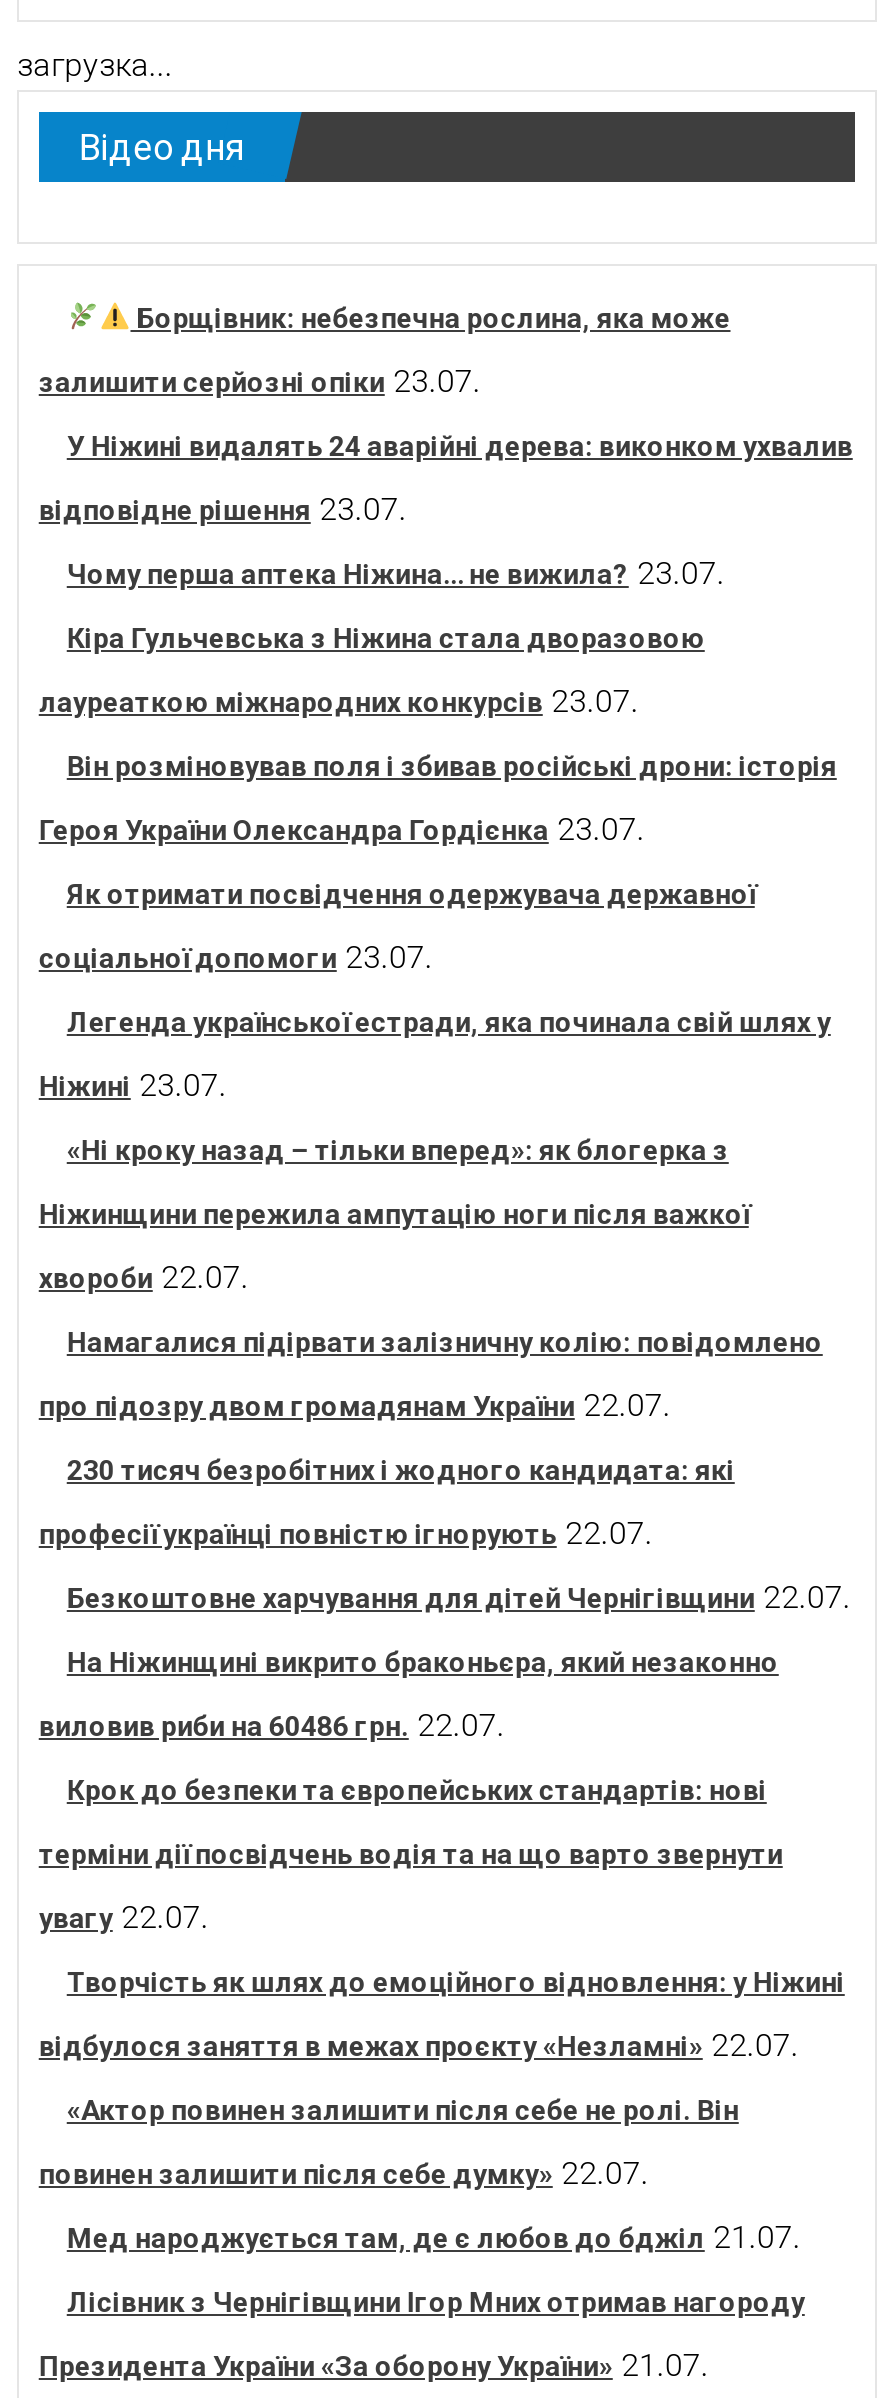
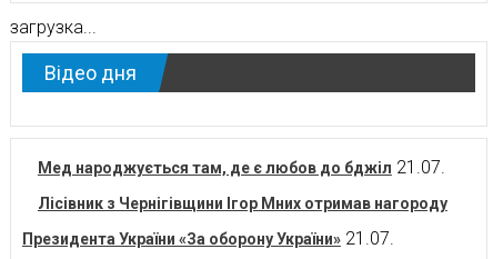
[39,302,853,2192] Борщівник: небезпечна рослина, яка може | залишити серйозні опіки 23.07. | У Ніжині видалять 24 аварійні дерева: виконком ухвалив | відповідне рішення 23.07. | Чому перша аптека Ніжина… не вижила? 23.07. | Кіра Гульчевська з Ніжина стала дворазовою | лауреаткою міжнародних конкурсів 23.07. | Він розміновував поля і збивав російські дрони: історія | Героя України Олександра Гордієнка 23.07. | Як отримати посвідчення одержувача державної | соціальної допомоги 23.07. | Легенда української естради, яка починала свій шлях у | Ніжині 23.07. | «Ні кроку назад – тільки вперед»: як блогерка з | Ніжинщини пережила ампутацію ноги після важкої | хвороби 22.07. | Намагалися підірвати залізничну колію: повідомлено | про підозру двом громадянам України 22.07. | 230 тисяч безробітних і жодного кандидата: які | професії українці повністю ігнорують 22.07. | Безкоштовне харчування для дітей Чернігівщини 22.07. | На Ніжинщині викрито браконьєра, який незаконно | виловив риби на 60486 грн. 22.07. | Крок до безпеки та європейських стандартів: нові | терміни дії посвідчень водія та на що варто звернути | увагу 22.07. | Творчість як шлях до емоційного відновлення: у Ніжині | відбулося заняття в межах проєкту «Незламні» 22.07. | «Актор повинен залишити після себе не ролі. Він | повинен залишити після себе думку» 22.07. -> none

